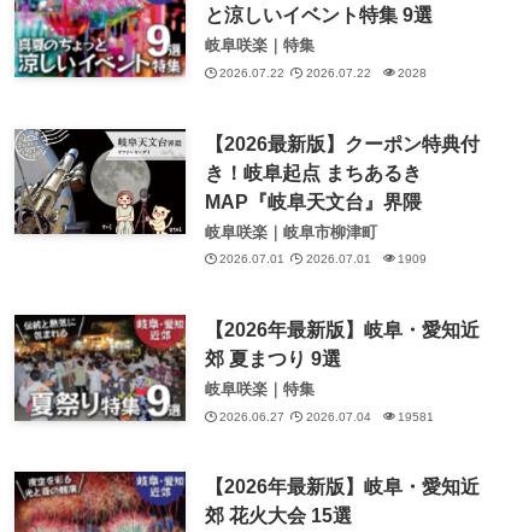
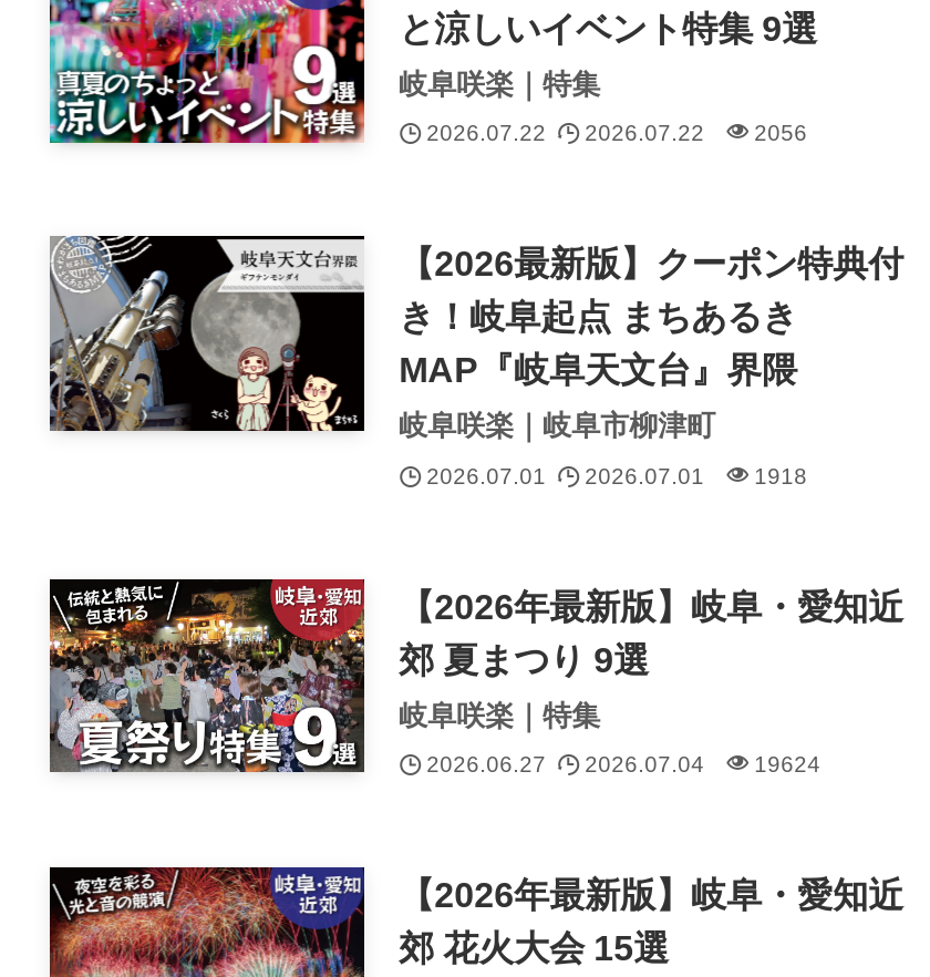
[398,66,427,79] 2028 -> [754,122,807,146] 2056
[398,252,427,266] 1909 -> [754,463,807,488] 1918
[398,410,434,423] 19581 -> [754,752,821,777] 19624

